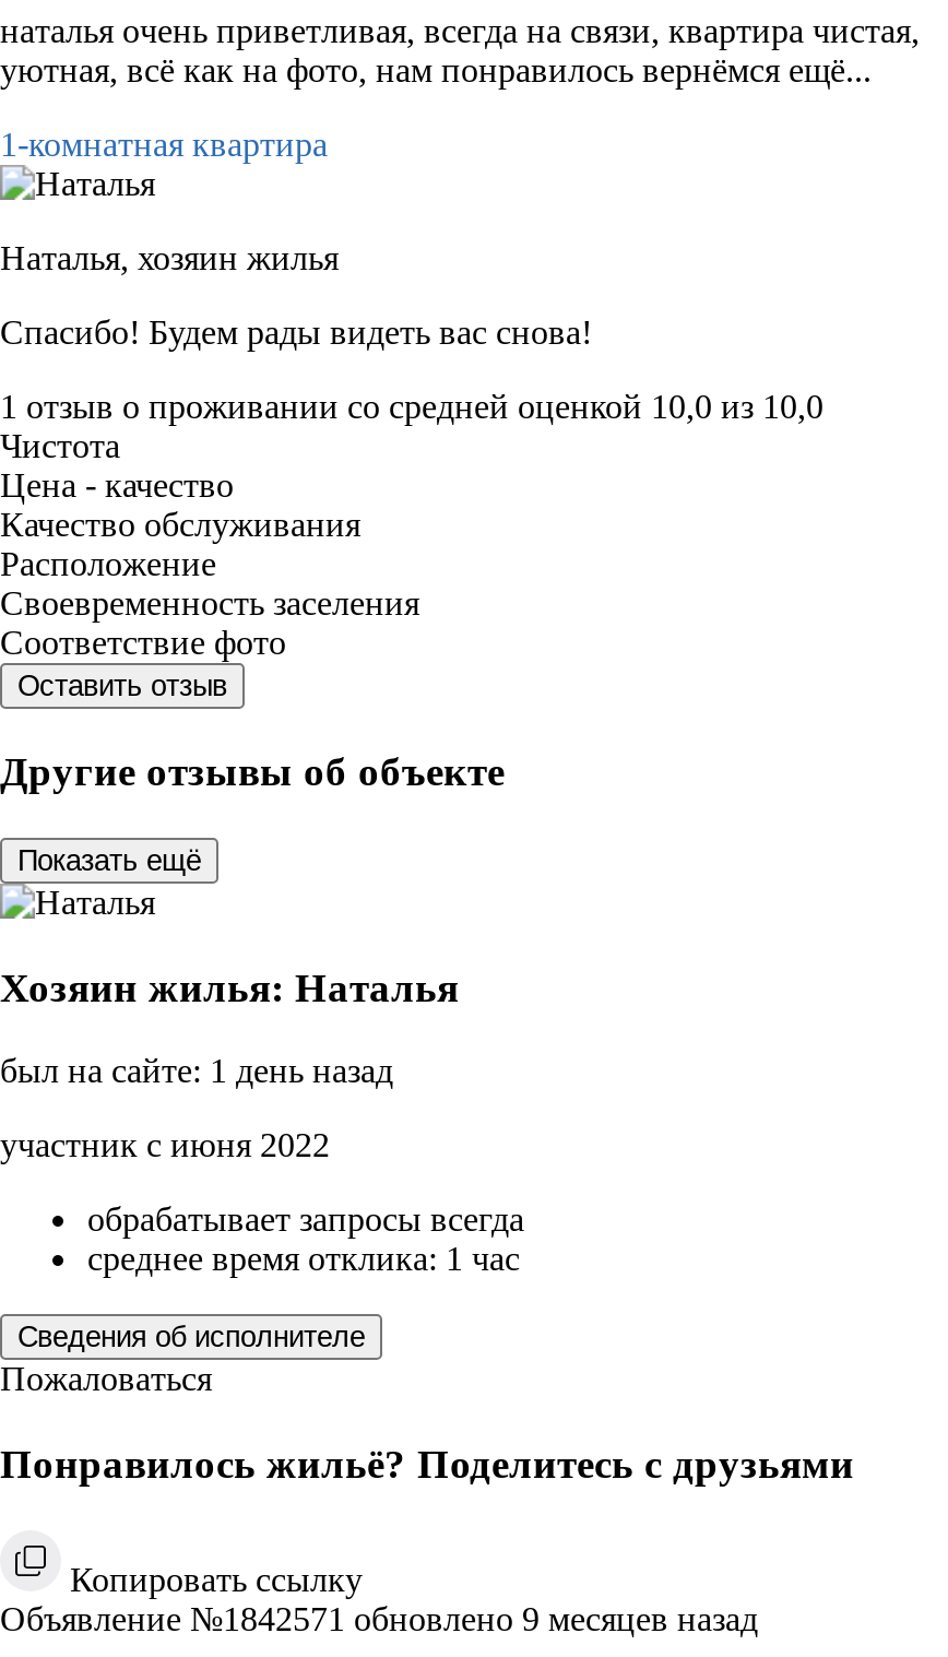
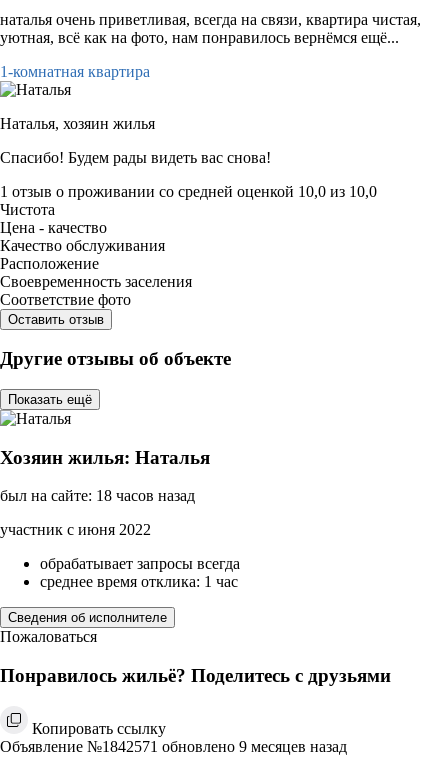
[0,1053,393,1090] был на сайте: 1 день назад -> [0,487,195,504] был на сайте: 18 часов назад

